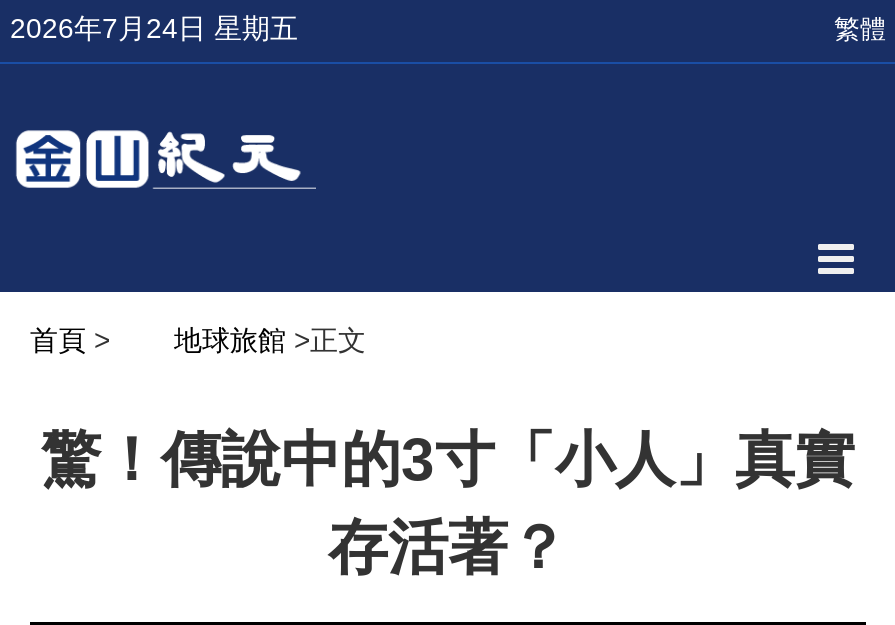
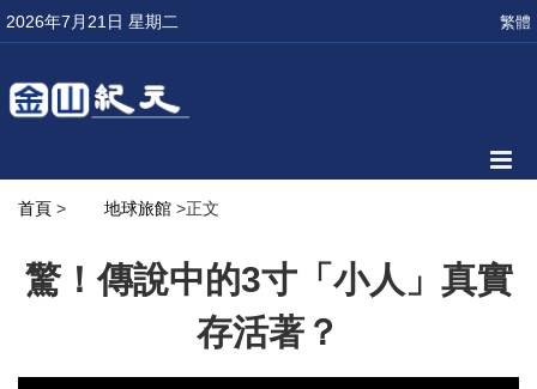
[10,12,298,44] 2026年7月24日 星期五 -> [6,12,179,31] 2026年7月21日 星期二

